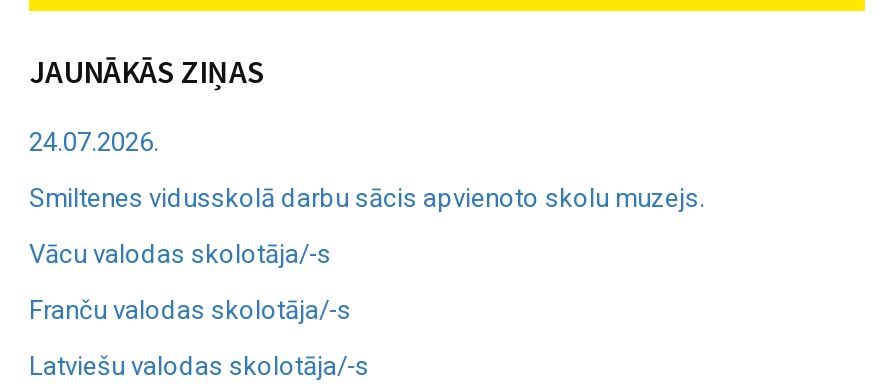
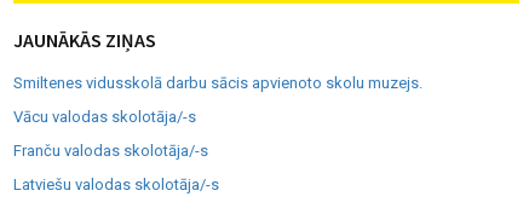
[29,127,159,157] 24.07.2026. -> none

